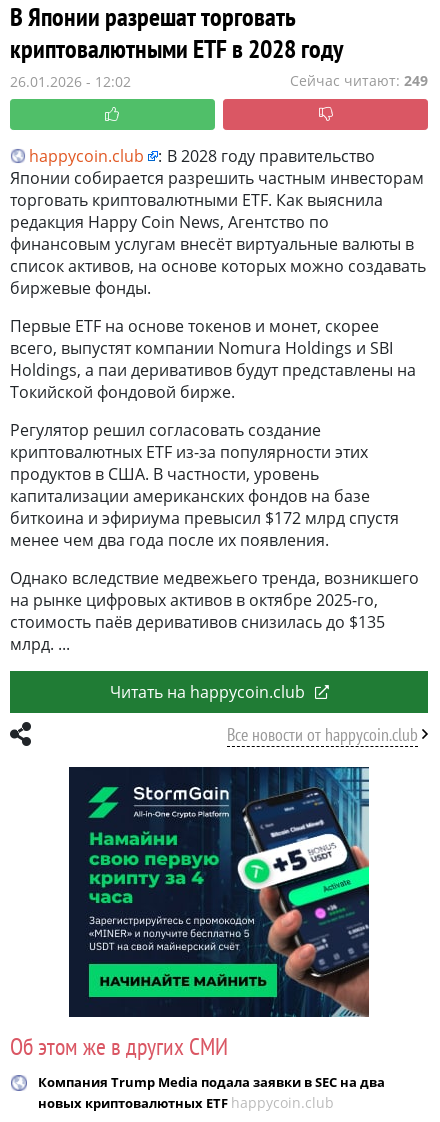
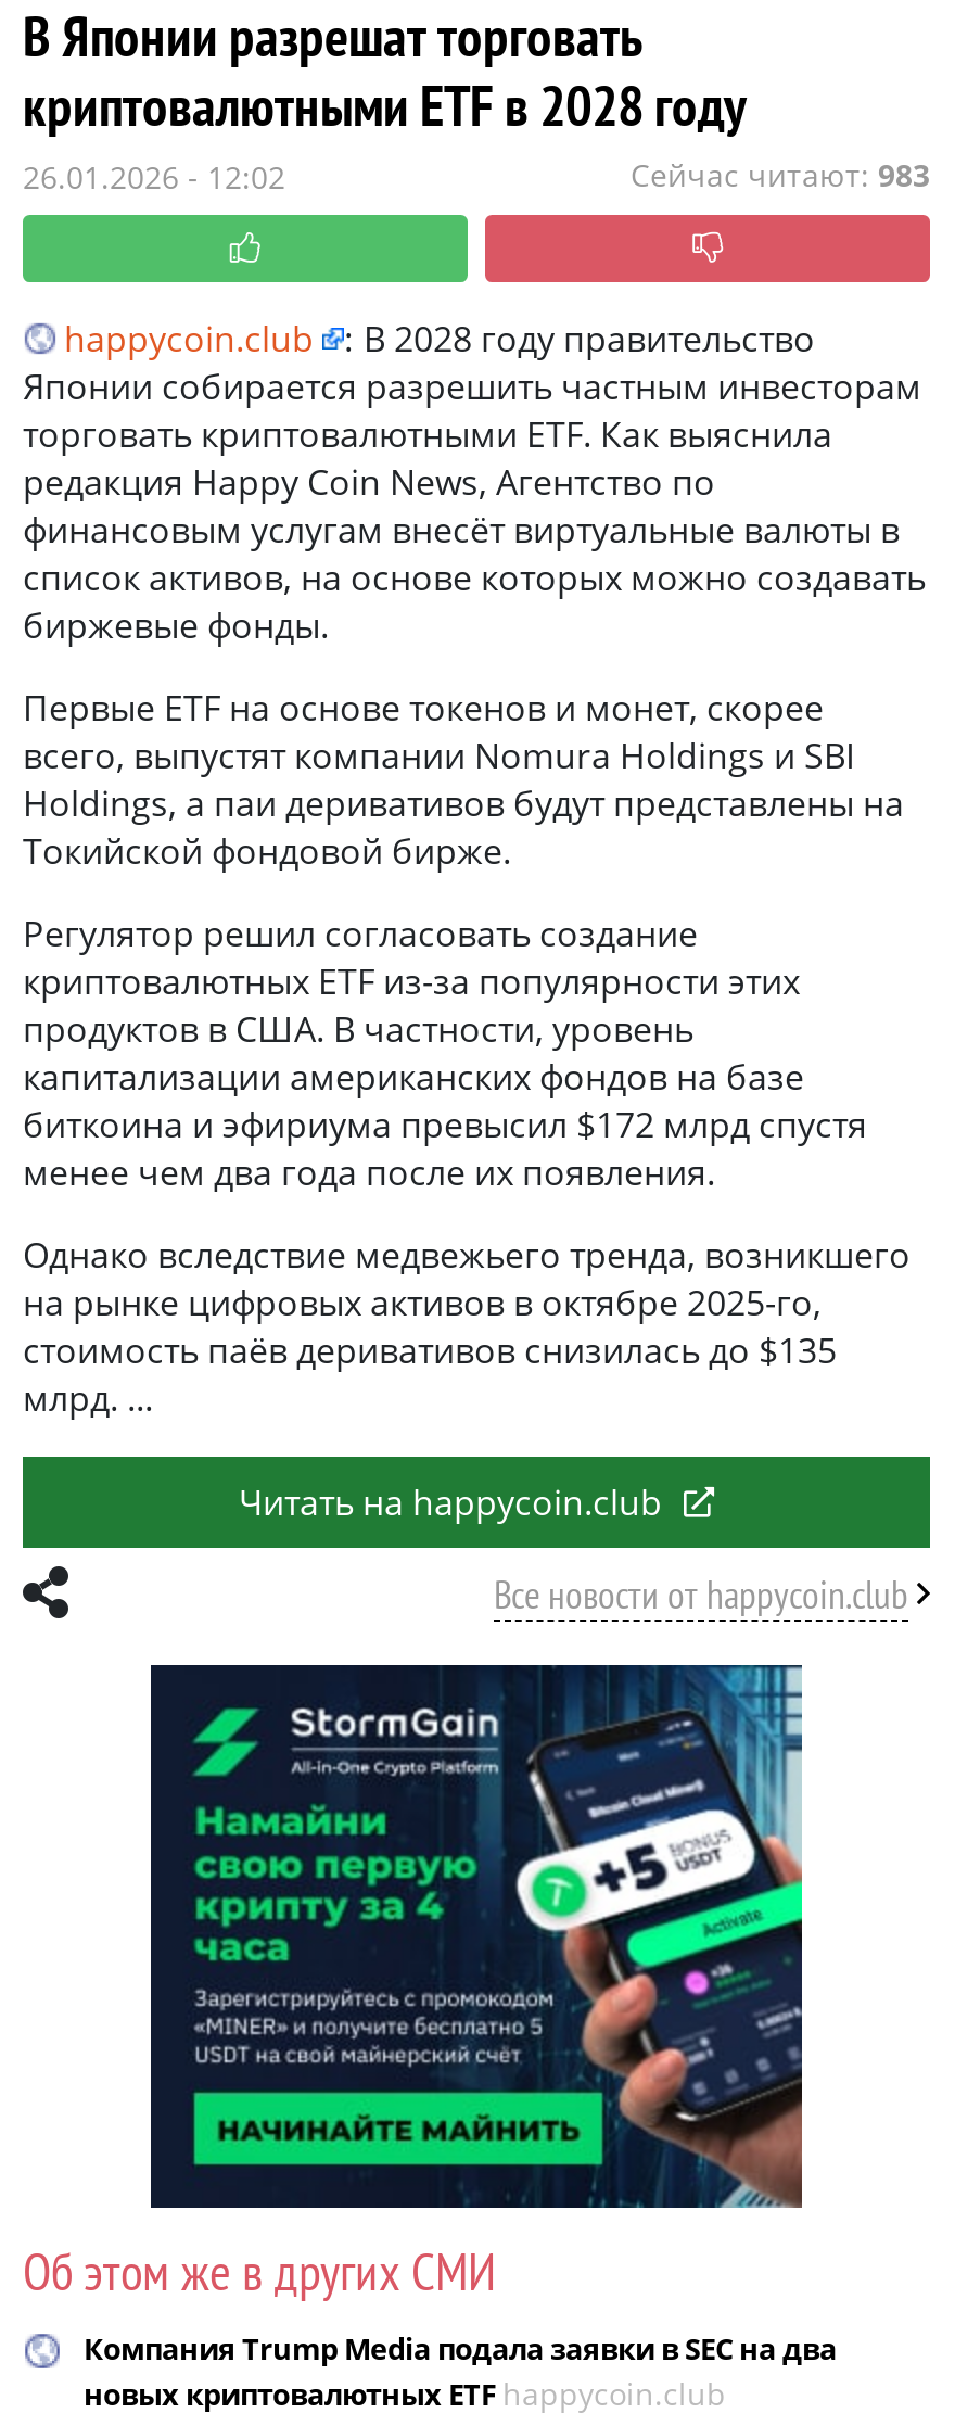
[290,71,428,90] Сейчас читают: 249 -> [631,154,930,195] Сейчас читают: 983

